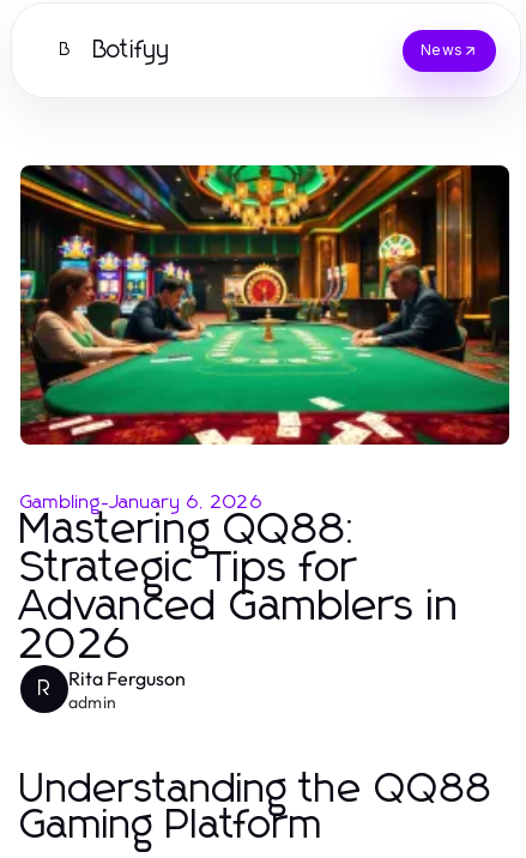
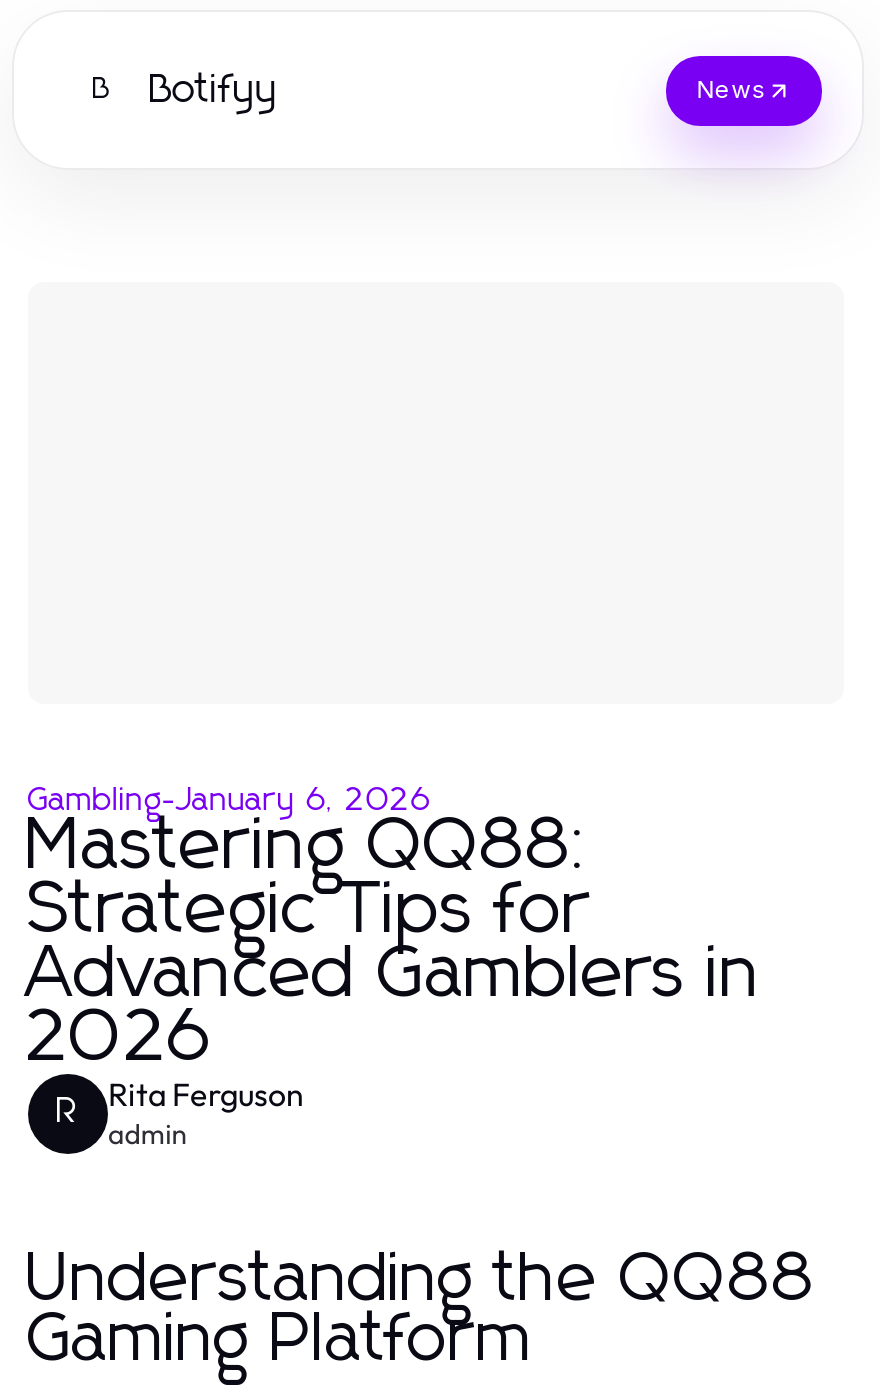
[19,164,510,446] [image] -> none

